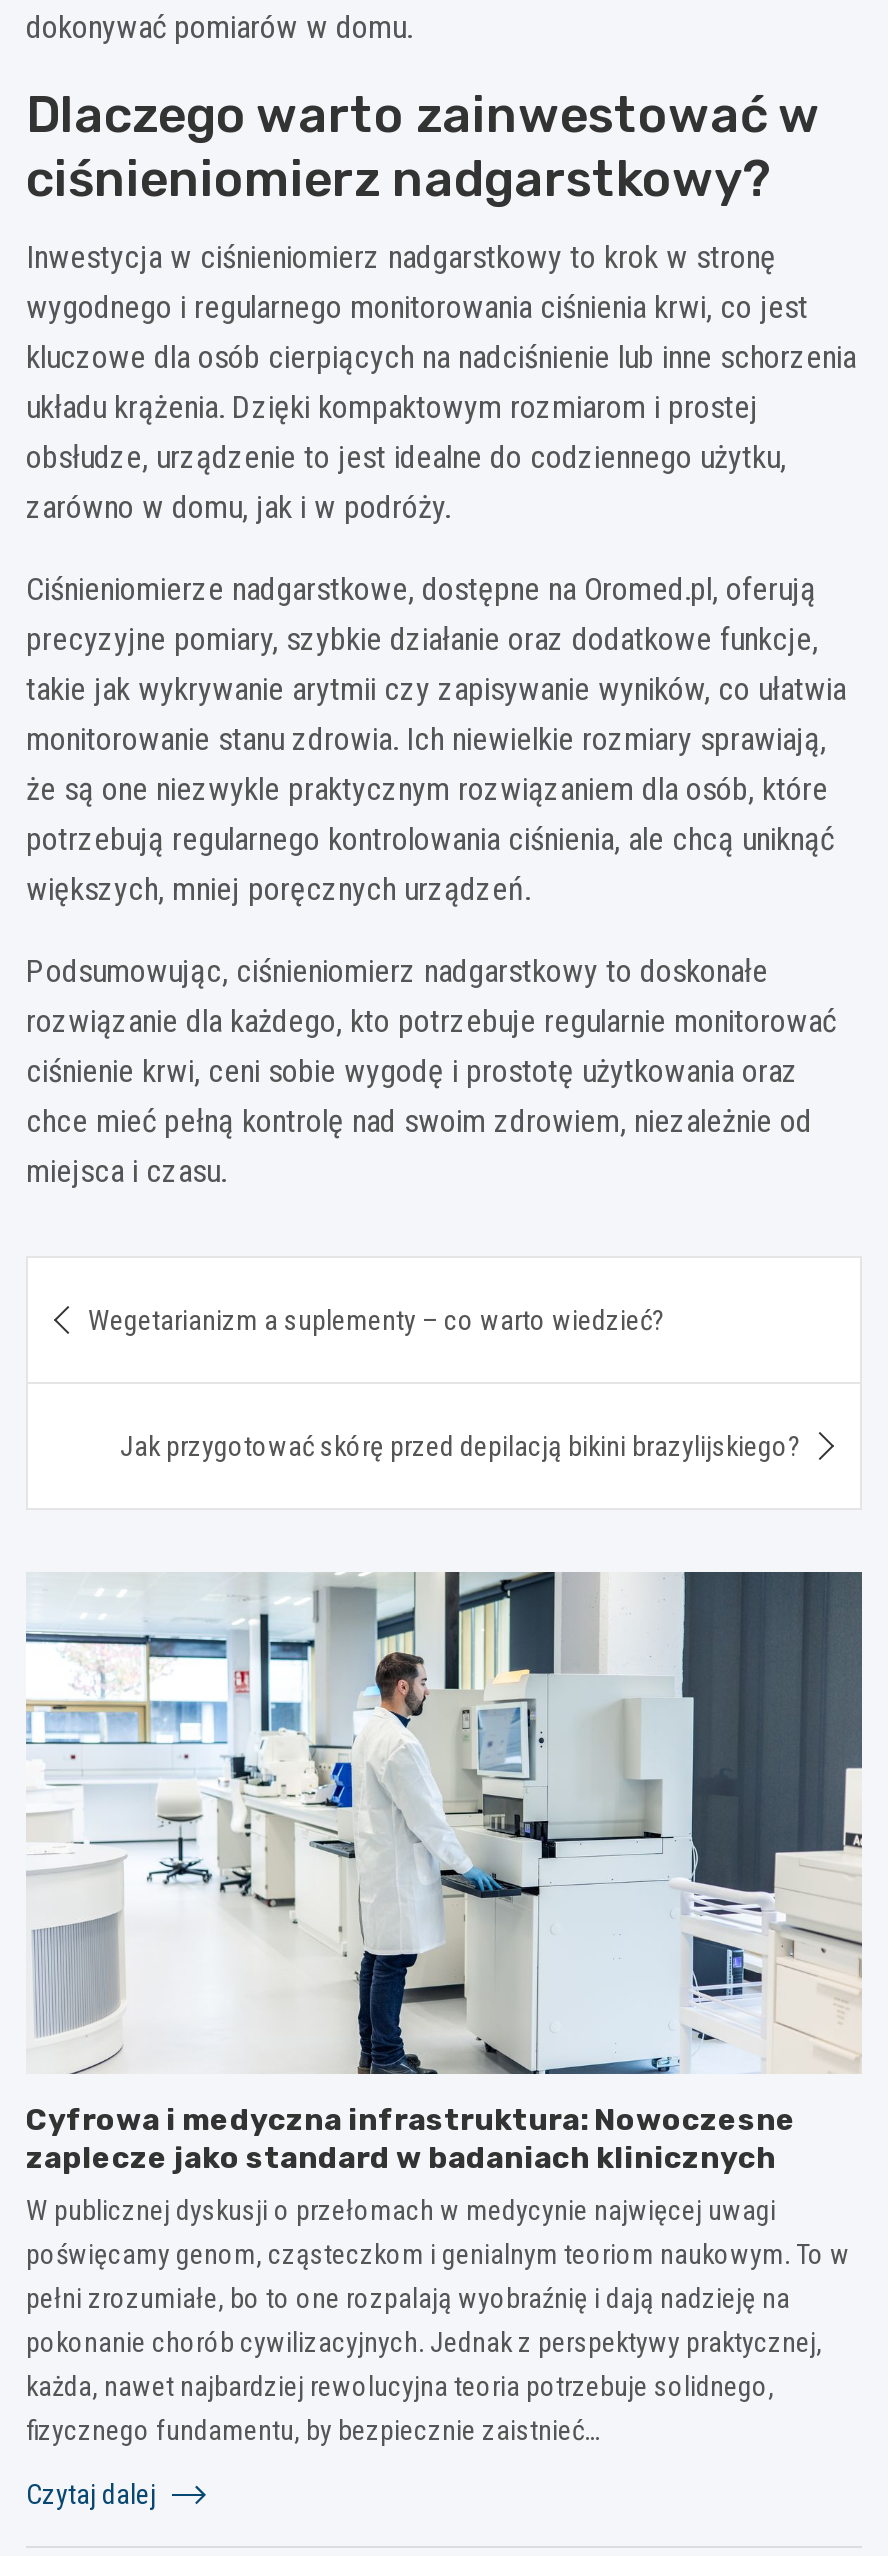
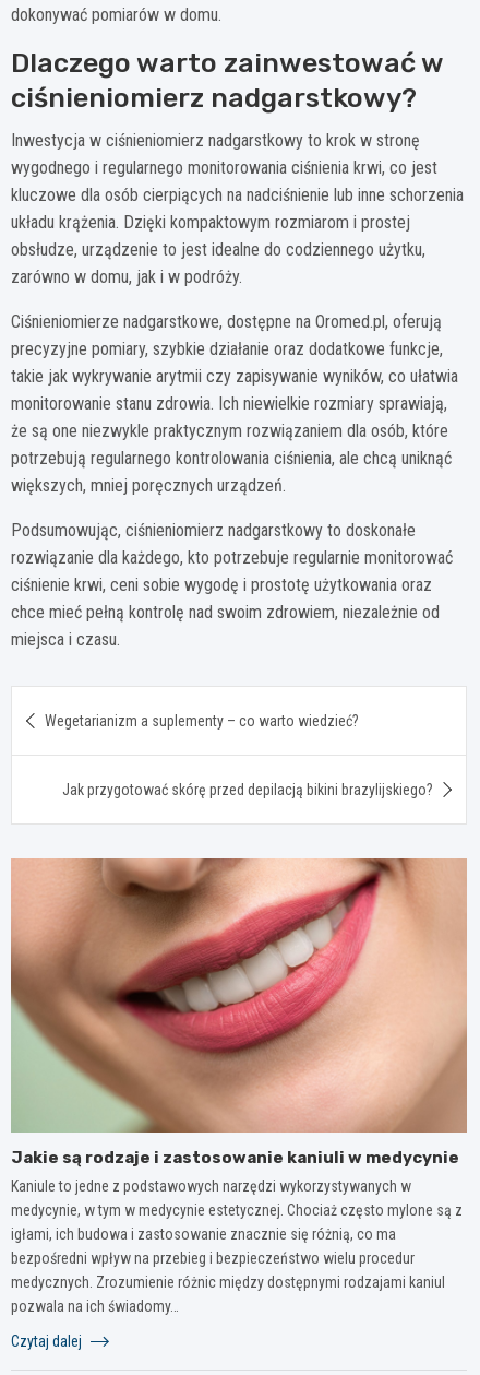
[24,1570,864,2175] [image] | Cyfrowa i medyczna infrastruktura: Nowoczesne | zaplecze jako standard w badaniach klinicznych -> [10,857,467,1167] [image] | Jakie są rodzaje i zastosowanie kaniuli w medycynie
[26,2193,850,2445] W publicznej dyskusji o przełomach w medycynie najwięcej uwagi | poświęcamy genom, cząsteczkom i genialnym teoriom naukowym. To w | pełni zrozumiałe, bo to one rozpalają wyobraźnię i dają nadzieję na | pokonanie chorób cywilizacyjnych. Jednak z perspektywy praktycznej, | każda, nawet najbardziej rewolucyjna teoria potrzebuje solidnego, | fizycznego fundamentu, by bezpiecznie zaistnieć… -> [11,1177,463,1314] Kaniule to jedne z podstawowych narzędzi wykorzystywanych w | medycynie, w tym w medycynie estetycznej. Chociaż często mylone są z | igłami, ich budowa i zastosowanie znacznie się różnią, co ma | bezpośredni wpływ na przebieg i bezpieczeństwo wielu procedur | medycznych. Zrozumienie różnic między dostępnymi rodzajami kaniul | pozwala na ich świadomy…

